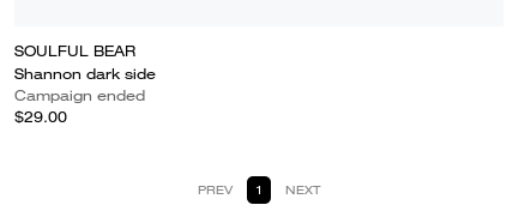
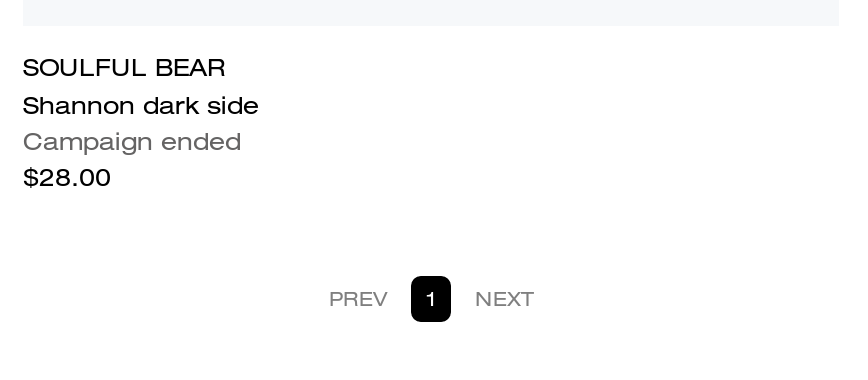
[14,107,67,127] $29.00 -> [23,160,111,194] $28.00

